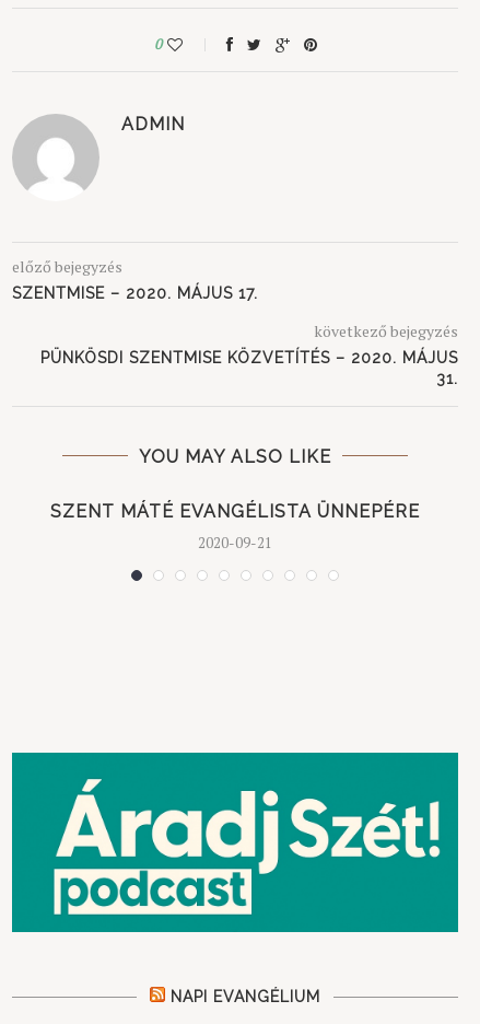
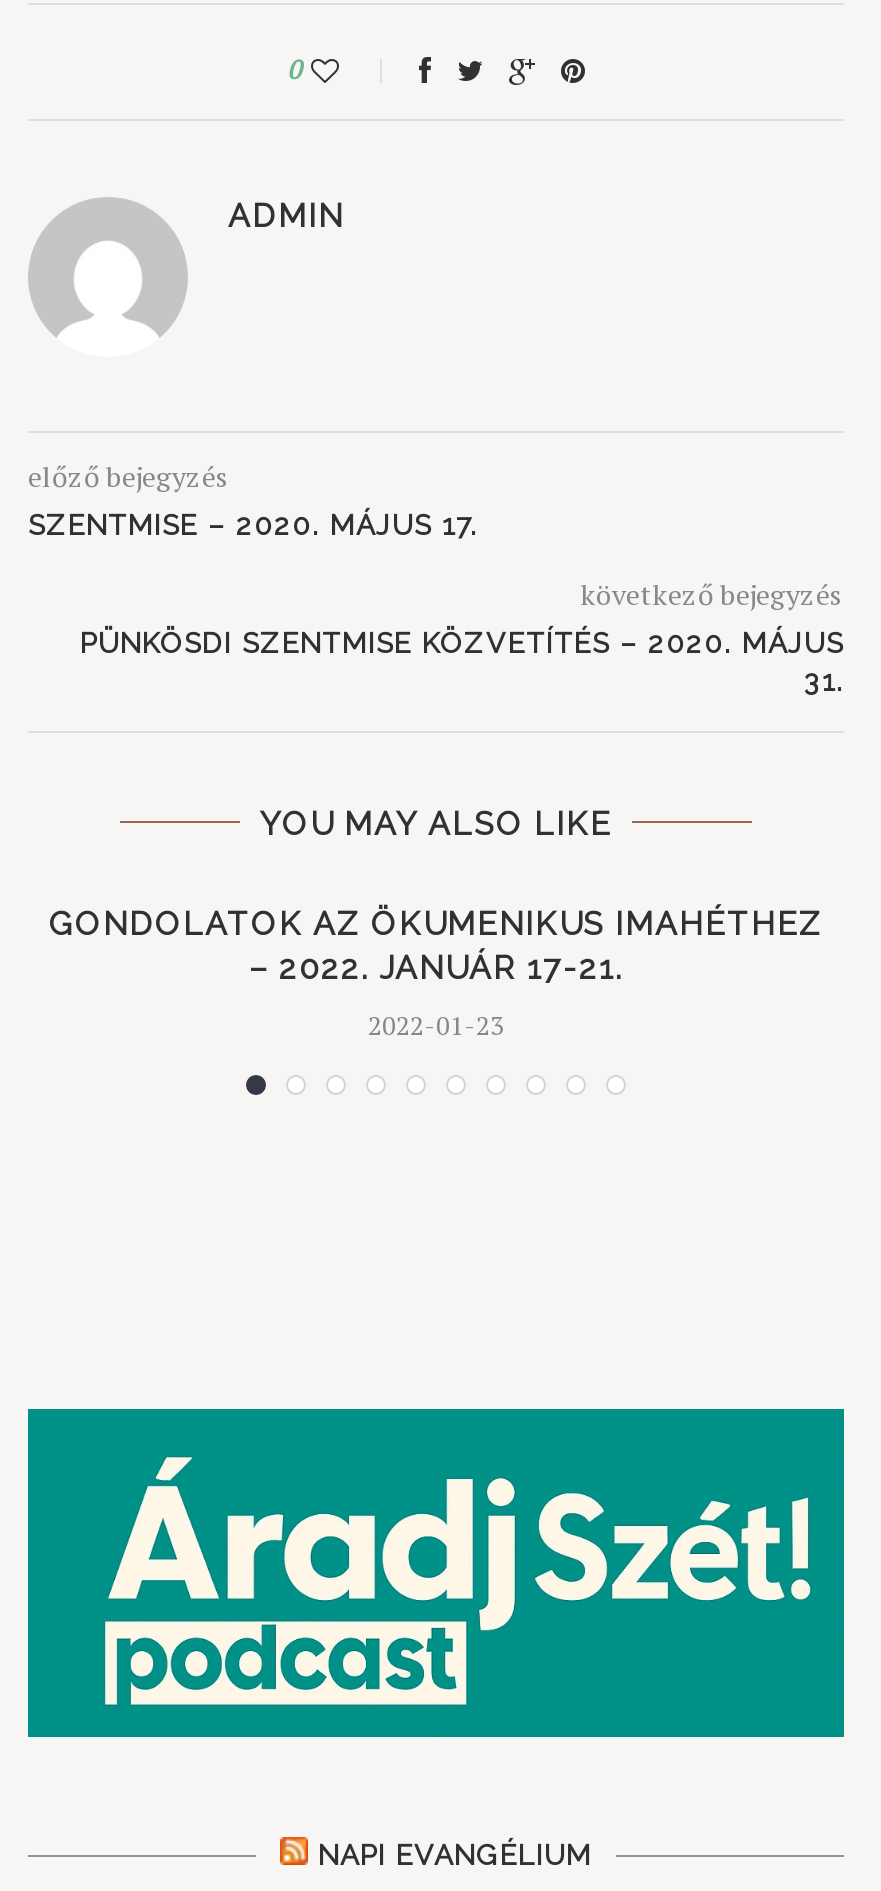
[50,501,420,521] SZENT MÁTÉ EVANGÉLISTA ÜNNEPÉRE -> [49,904,823,986] GONDOLATOK AZ ÖKUMENIKUS IMAHÉTHEZ | – 2022. JANUÁR 17-21.
[198,532,272,552] 2020-09-21 -> [368,1006,504,1042] 2022-01-23

